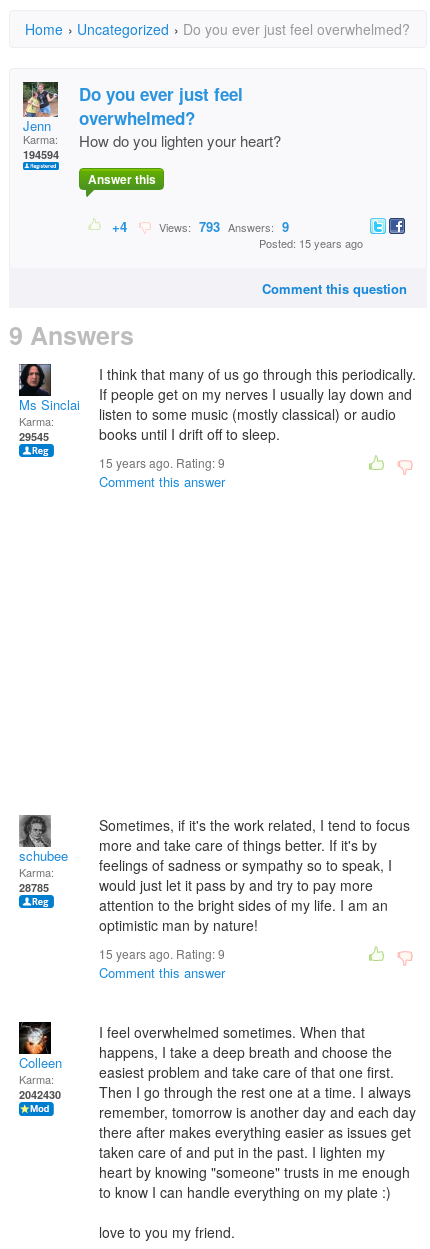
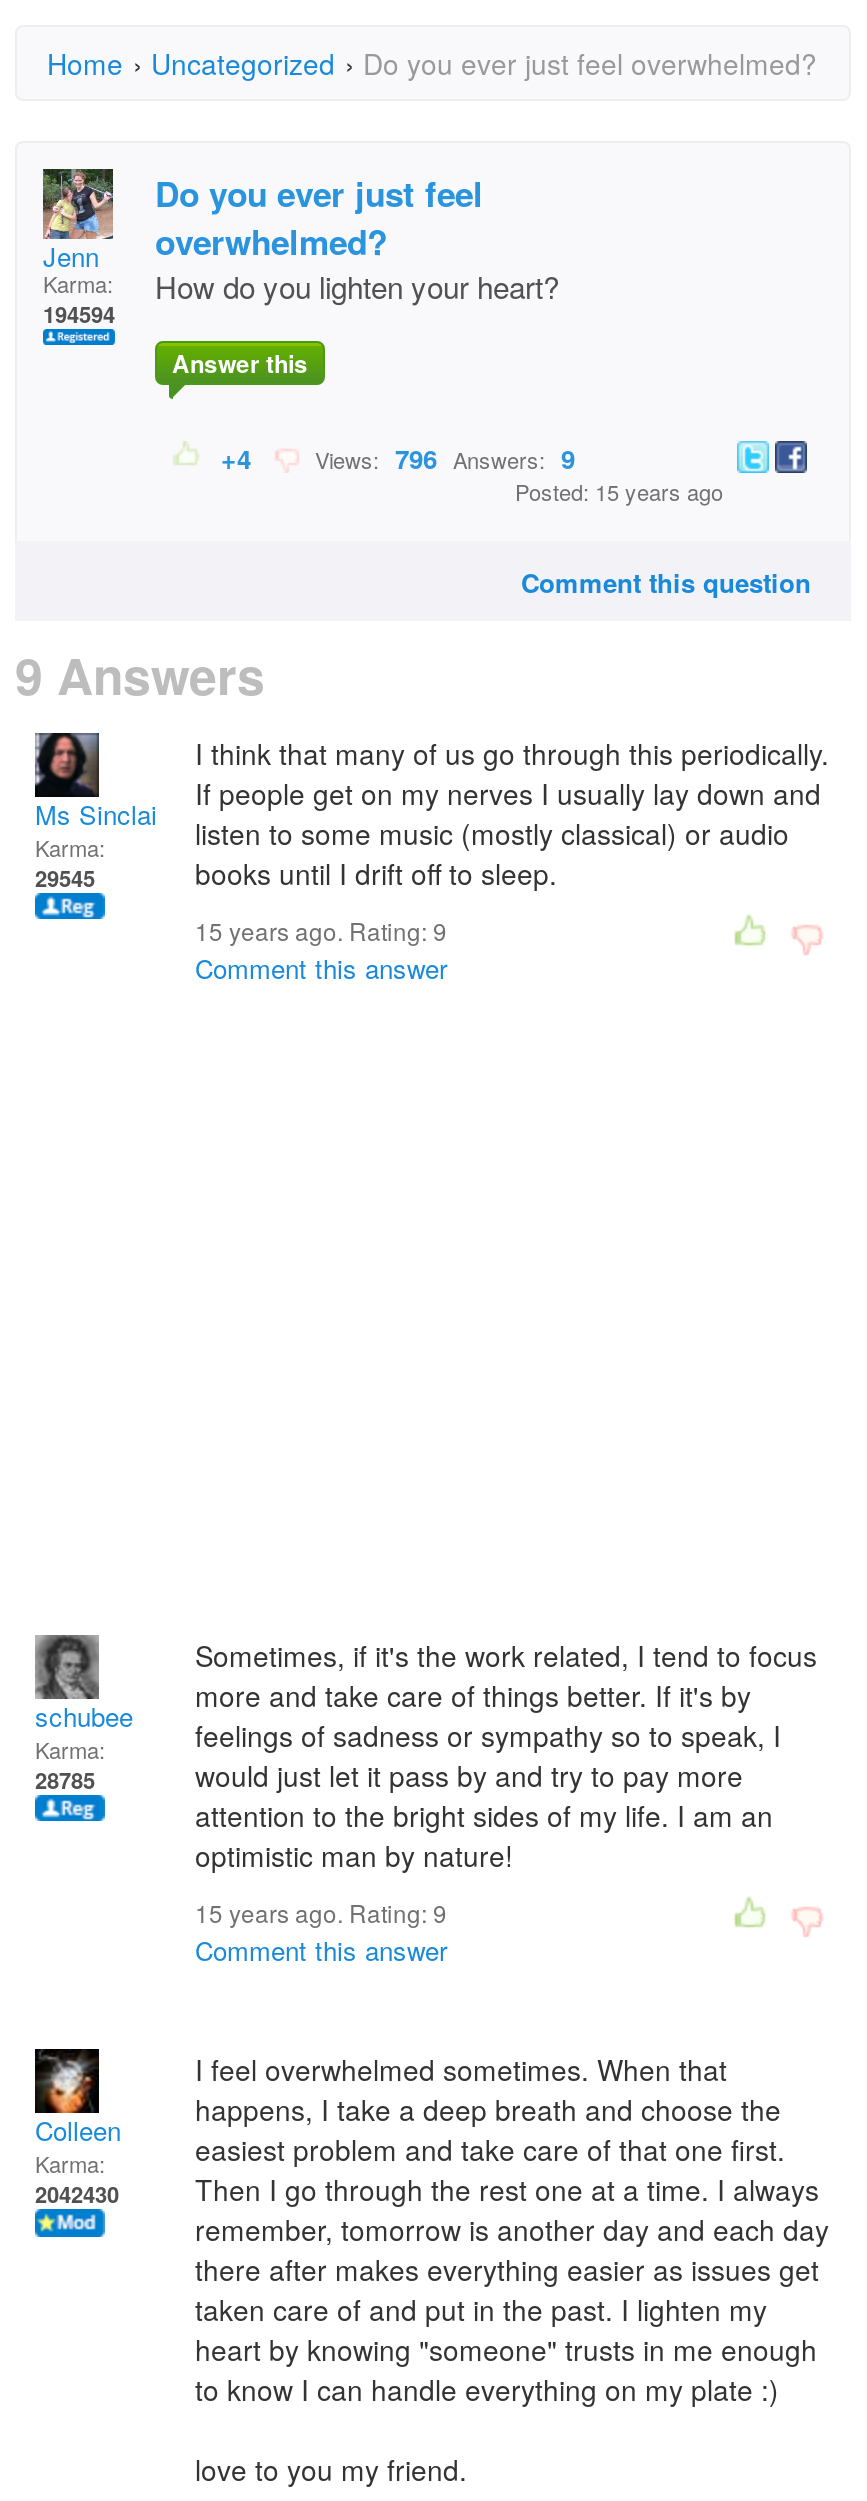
[153,217,289,236] Views: 793 Answers: 9 -> [303,439,575,477] Views: 796 Answers: 9

